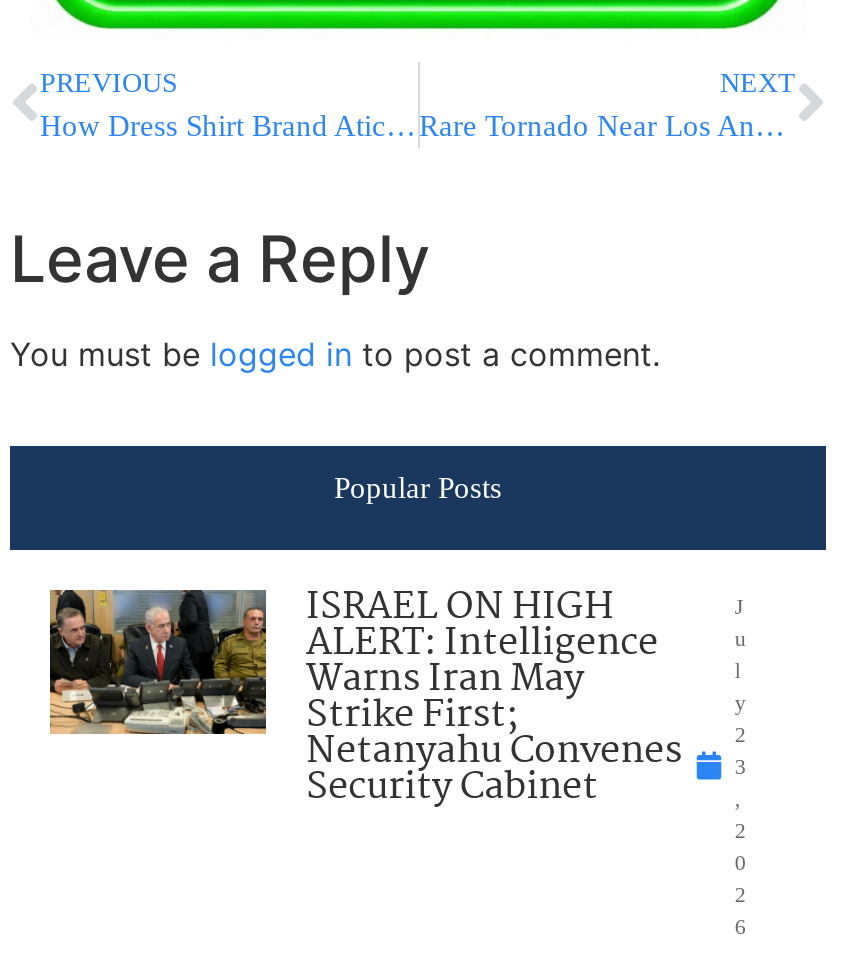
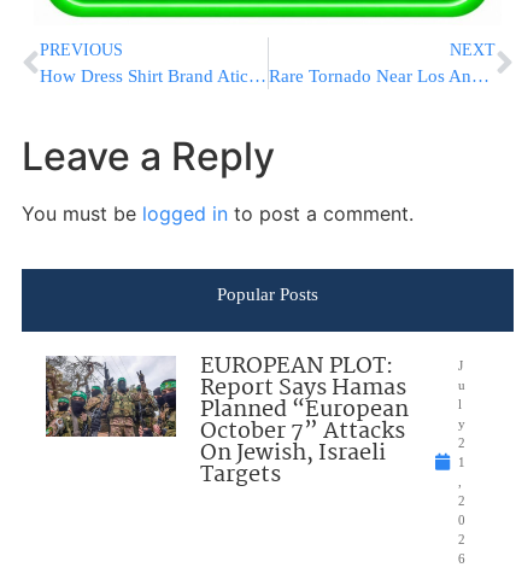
[48,578,682,818] [image] | ISRAEL ON HIGH | ALERT: Intelligence | Warns Iran May | Strike First; | Netanyahu Convenes | Security Cabinet -> [45,348,409,493] [image] | EUROPEAN PLOT: | Report Says Hamas | Planned “European | October 7” Attacks | On Jewish, Israeli | Targets
[735,754,747,778] 3 -> [458,455,465,469] 1

